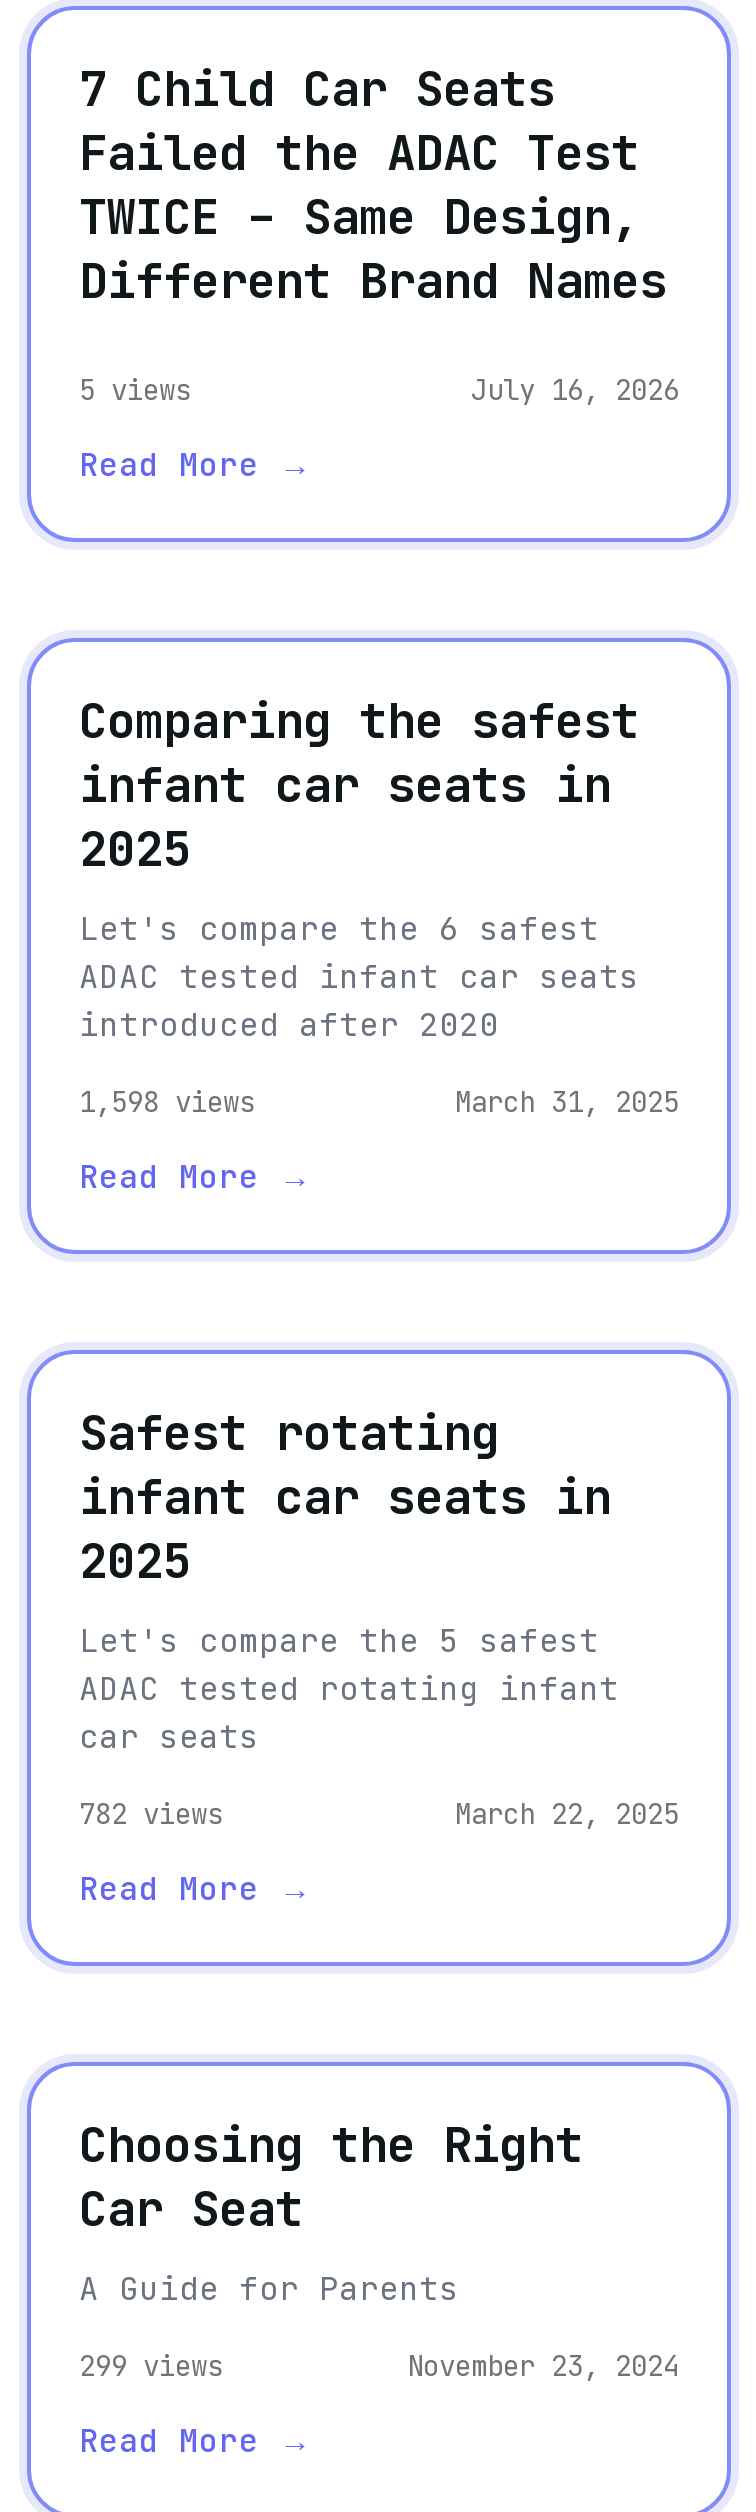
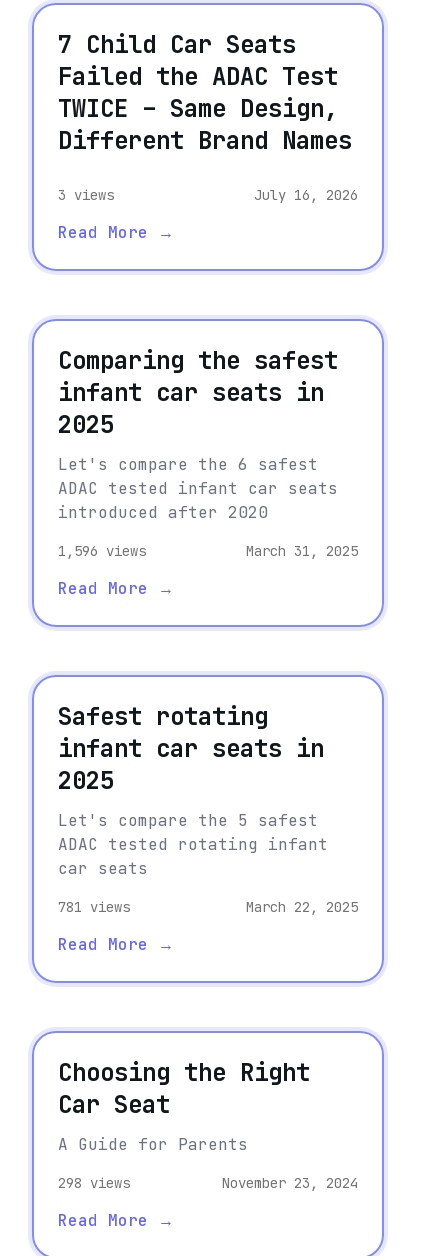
[79,373,191,409] 5 views -> [58,186,114,204] 3 views
[79,1085,255,1121] 1,598 views -> [58,542,146,560] 1,596 views
[79,1797,223,1833] 782 views -> [58,898,130,916] 781 views
[79,2349,223,2385] 299 views -> [58,1174,130,1192] 298 views

